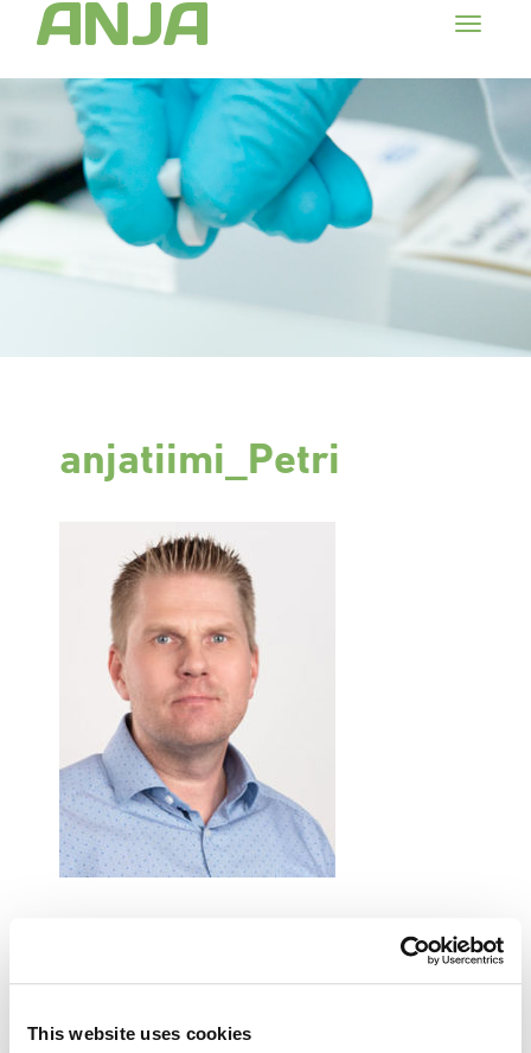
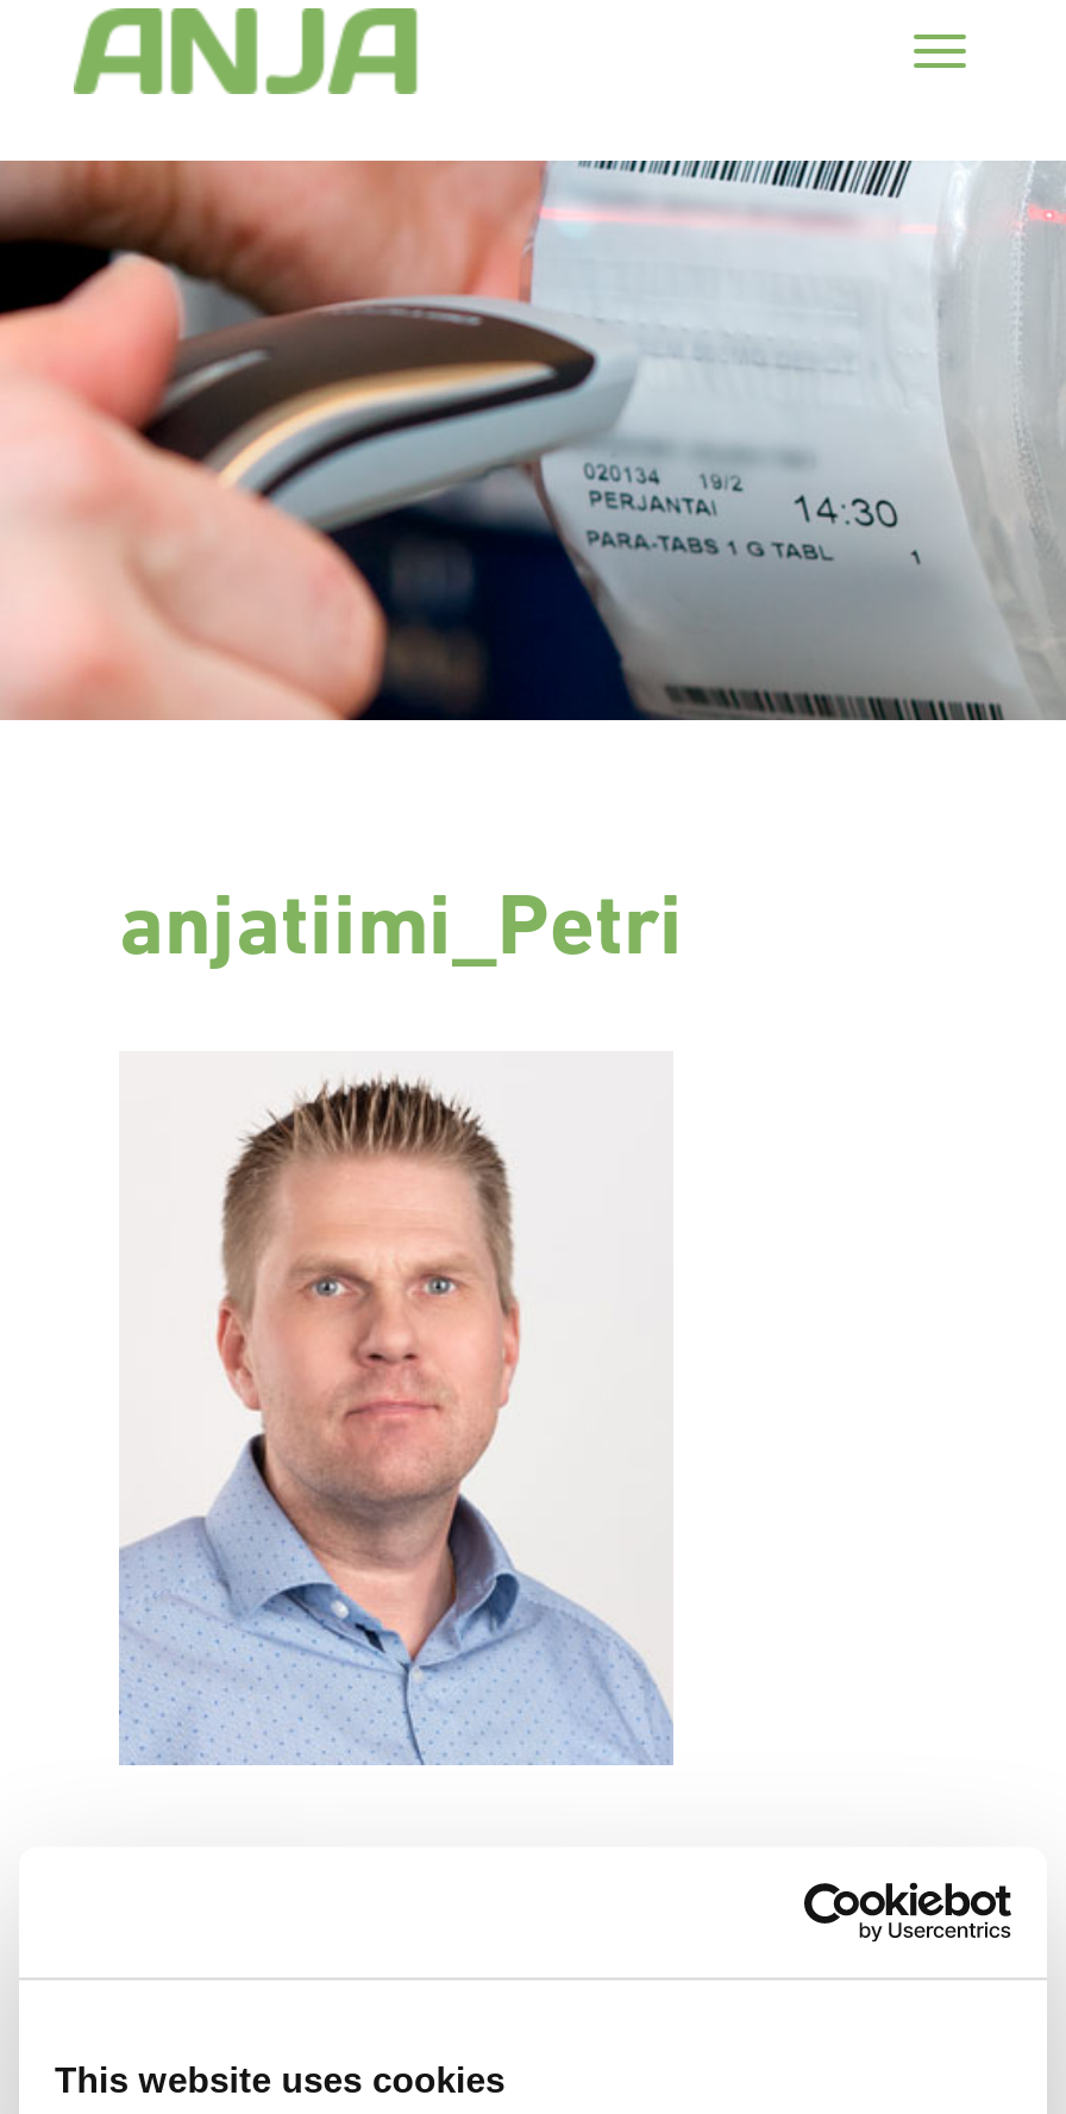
[4,77,527,357] [image] -> [7,158,1059,723] [image]

